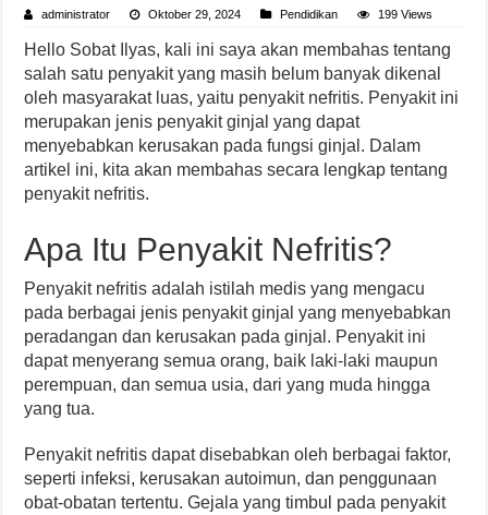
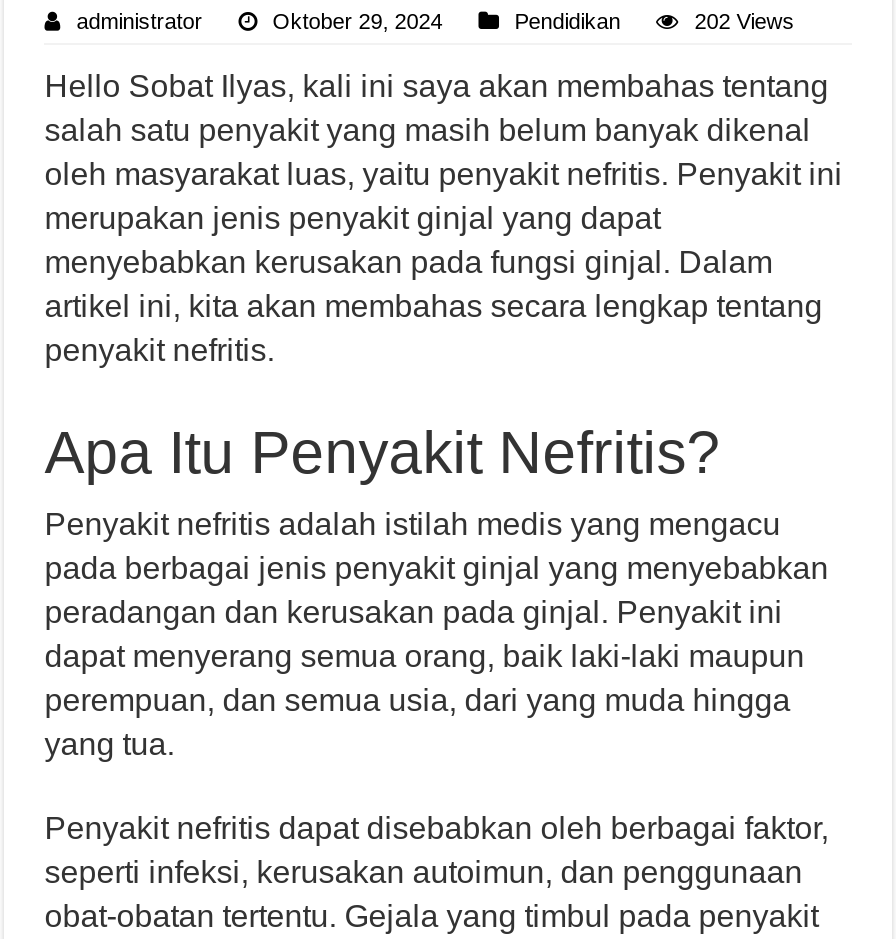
[378,8,433,21] 199 Views -> [694,9,794,33] 202 Views

